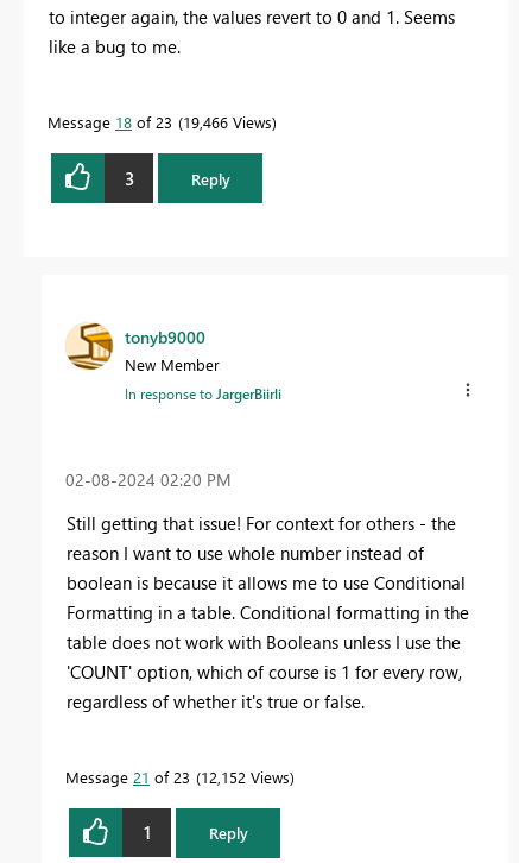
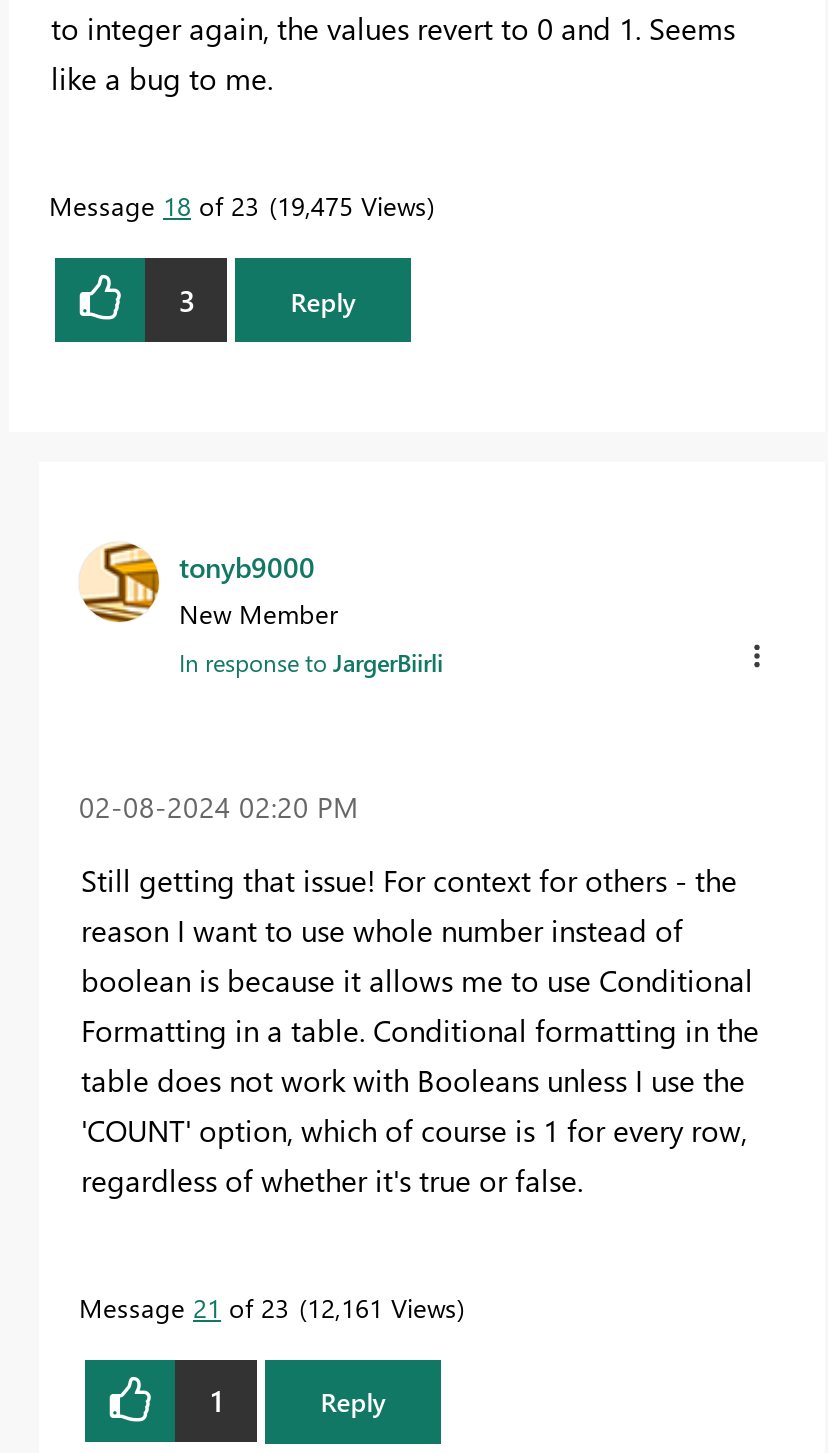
[48,112,272,132] Message 18 of 23 19,466 Views -> [49,188,427,222] Message 18 of 23 19,475 Views
[65,766,290,786] Message 21 of 23 12,152 Views -> [79,1289,457,1323] Message 21 of 23 12,161 Views

